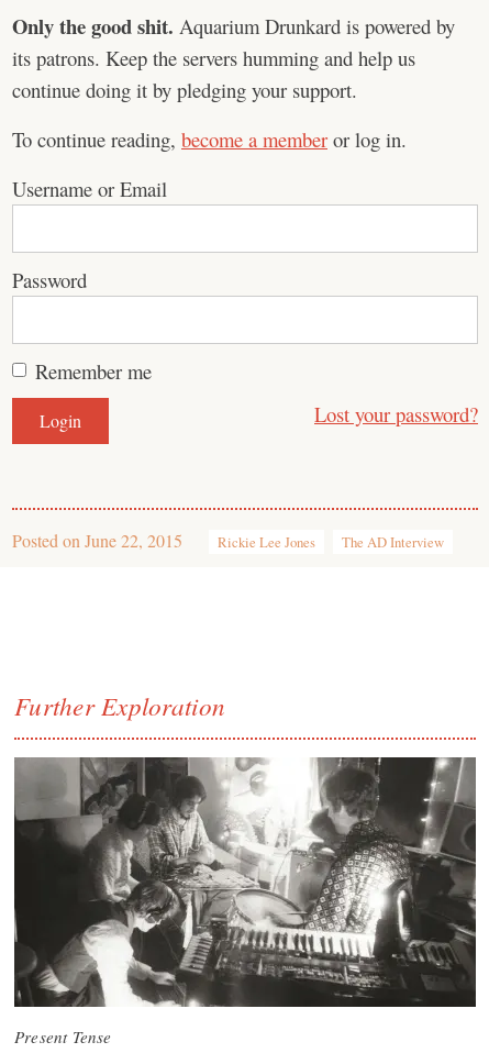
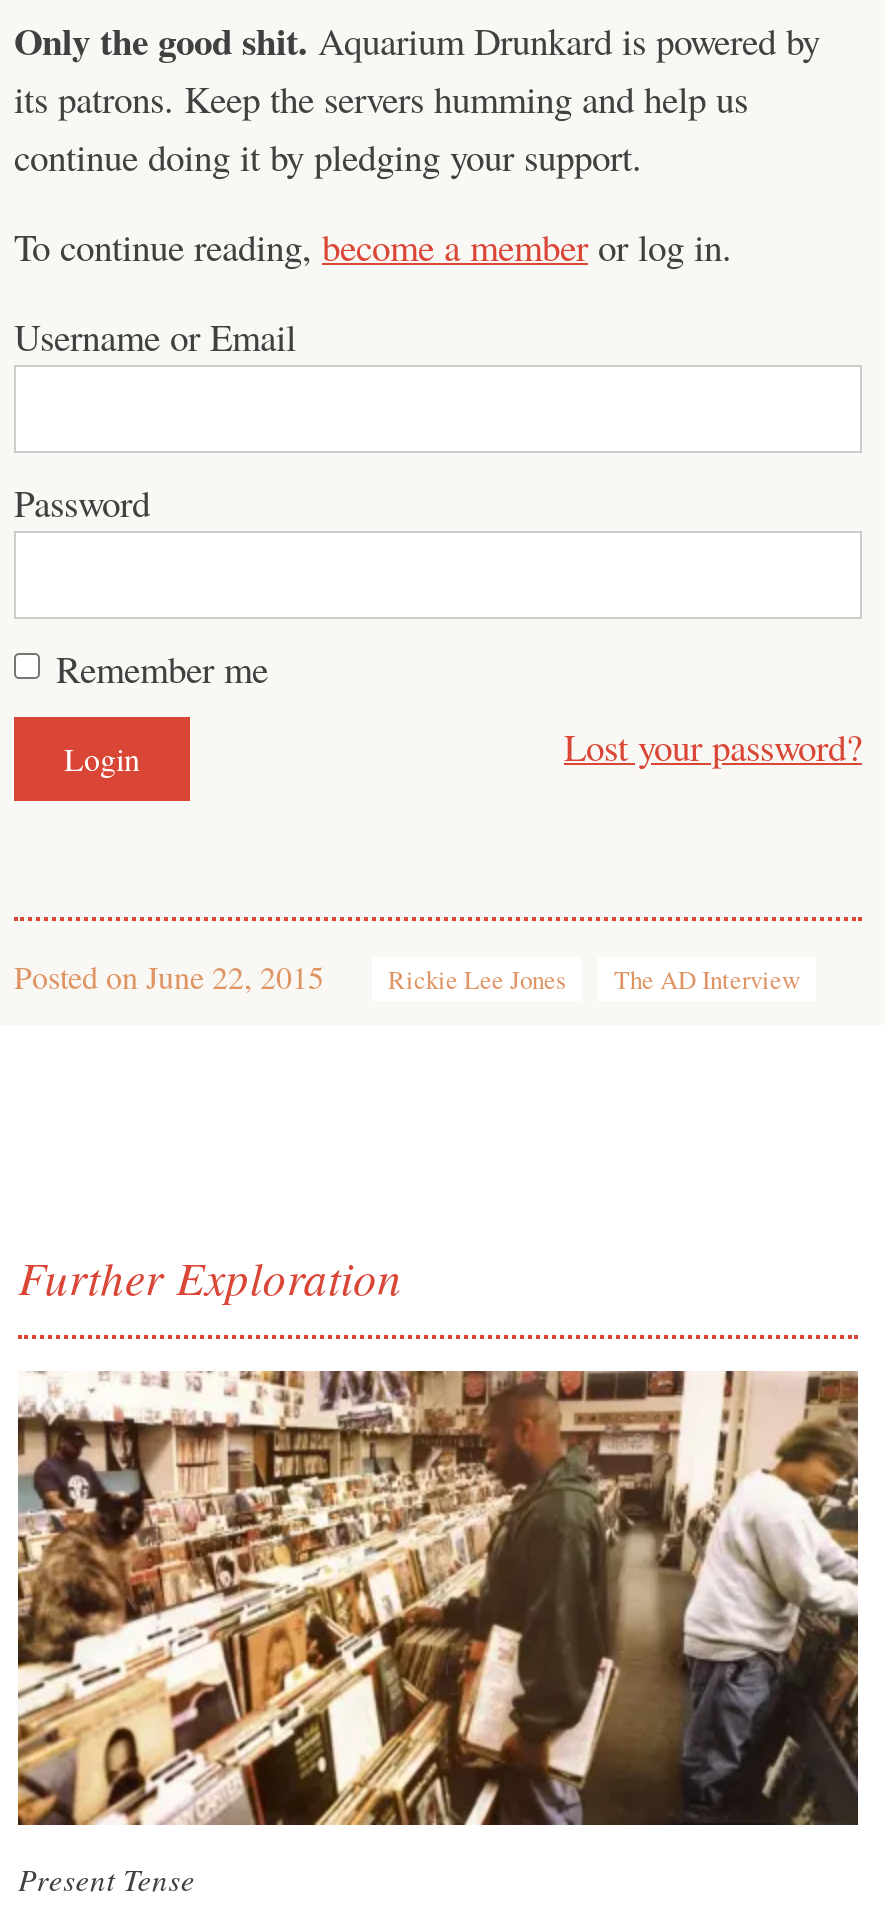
[13,756,477,1008] [image] -> [16,1369,860,1827] [image]

